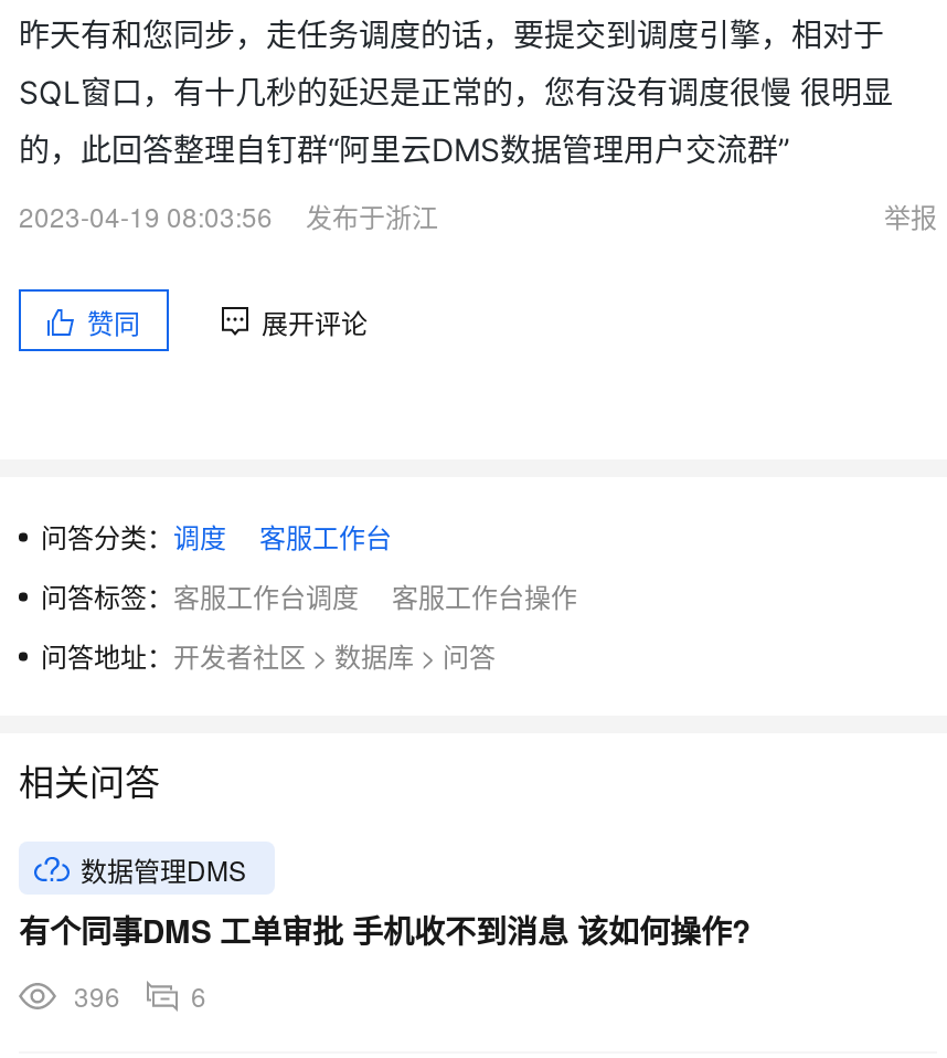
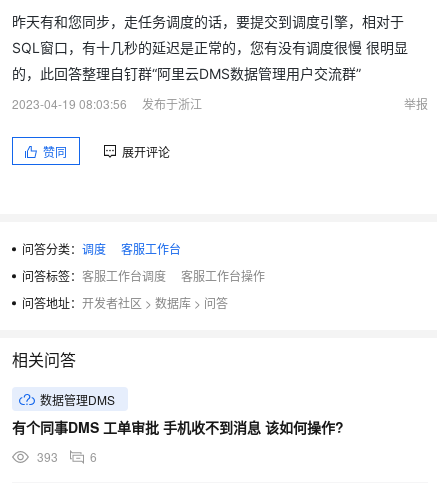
[74,976,206,1014] 396 6 -> [37,448,97,465] 393 6

